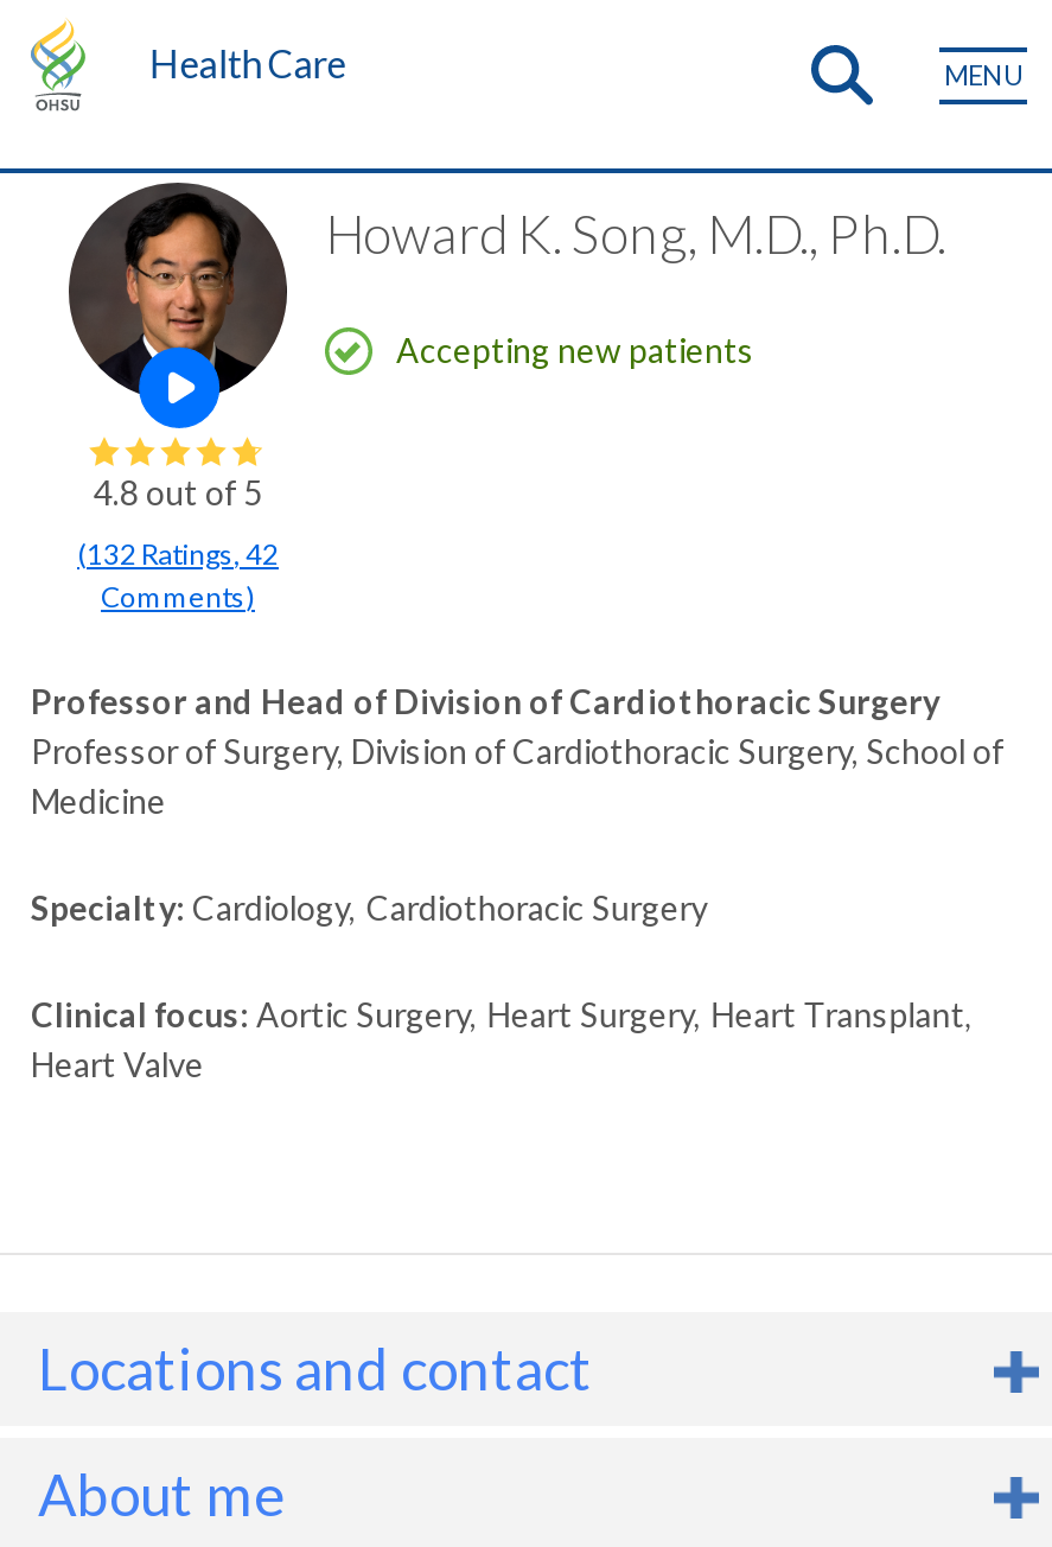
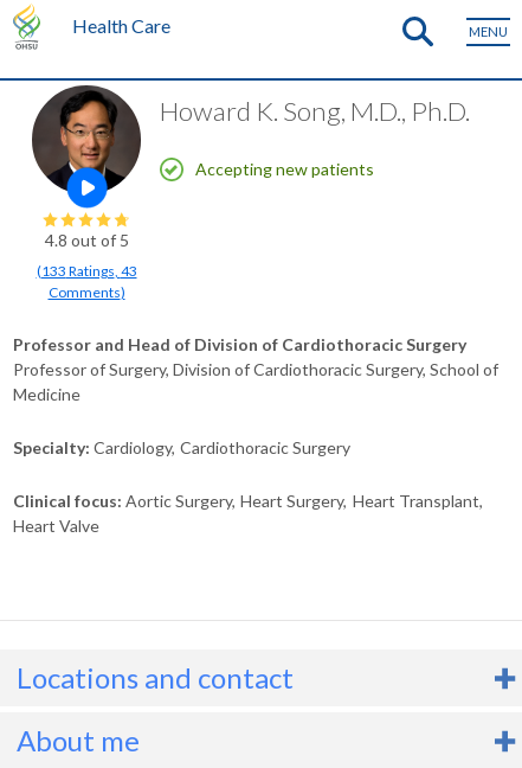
[77,536,279,572] (132 Ratings, 42 -> [36,262,137,280] (133 Ratings, 43

